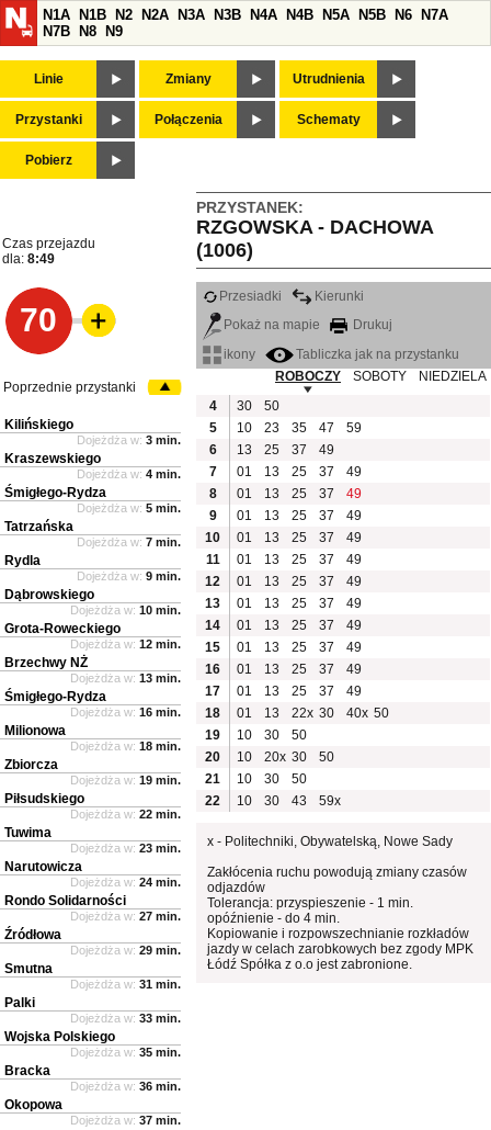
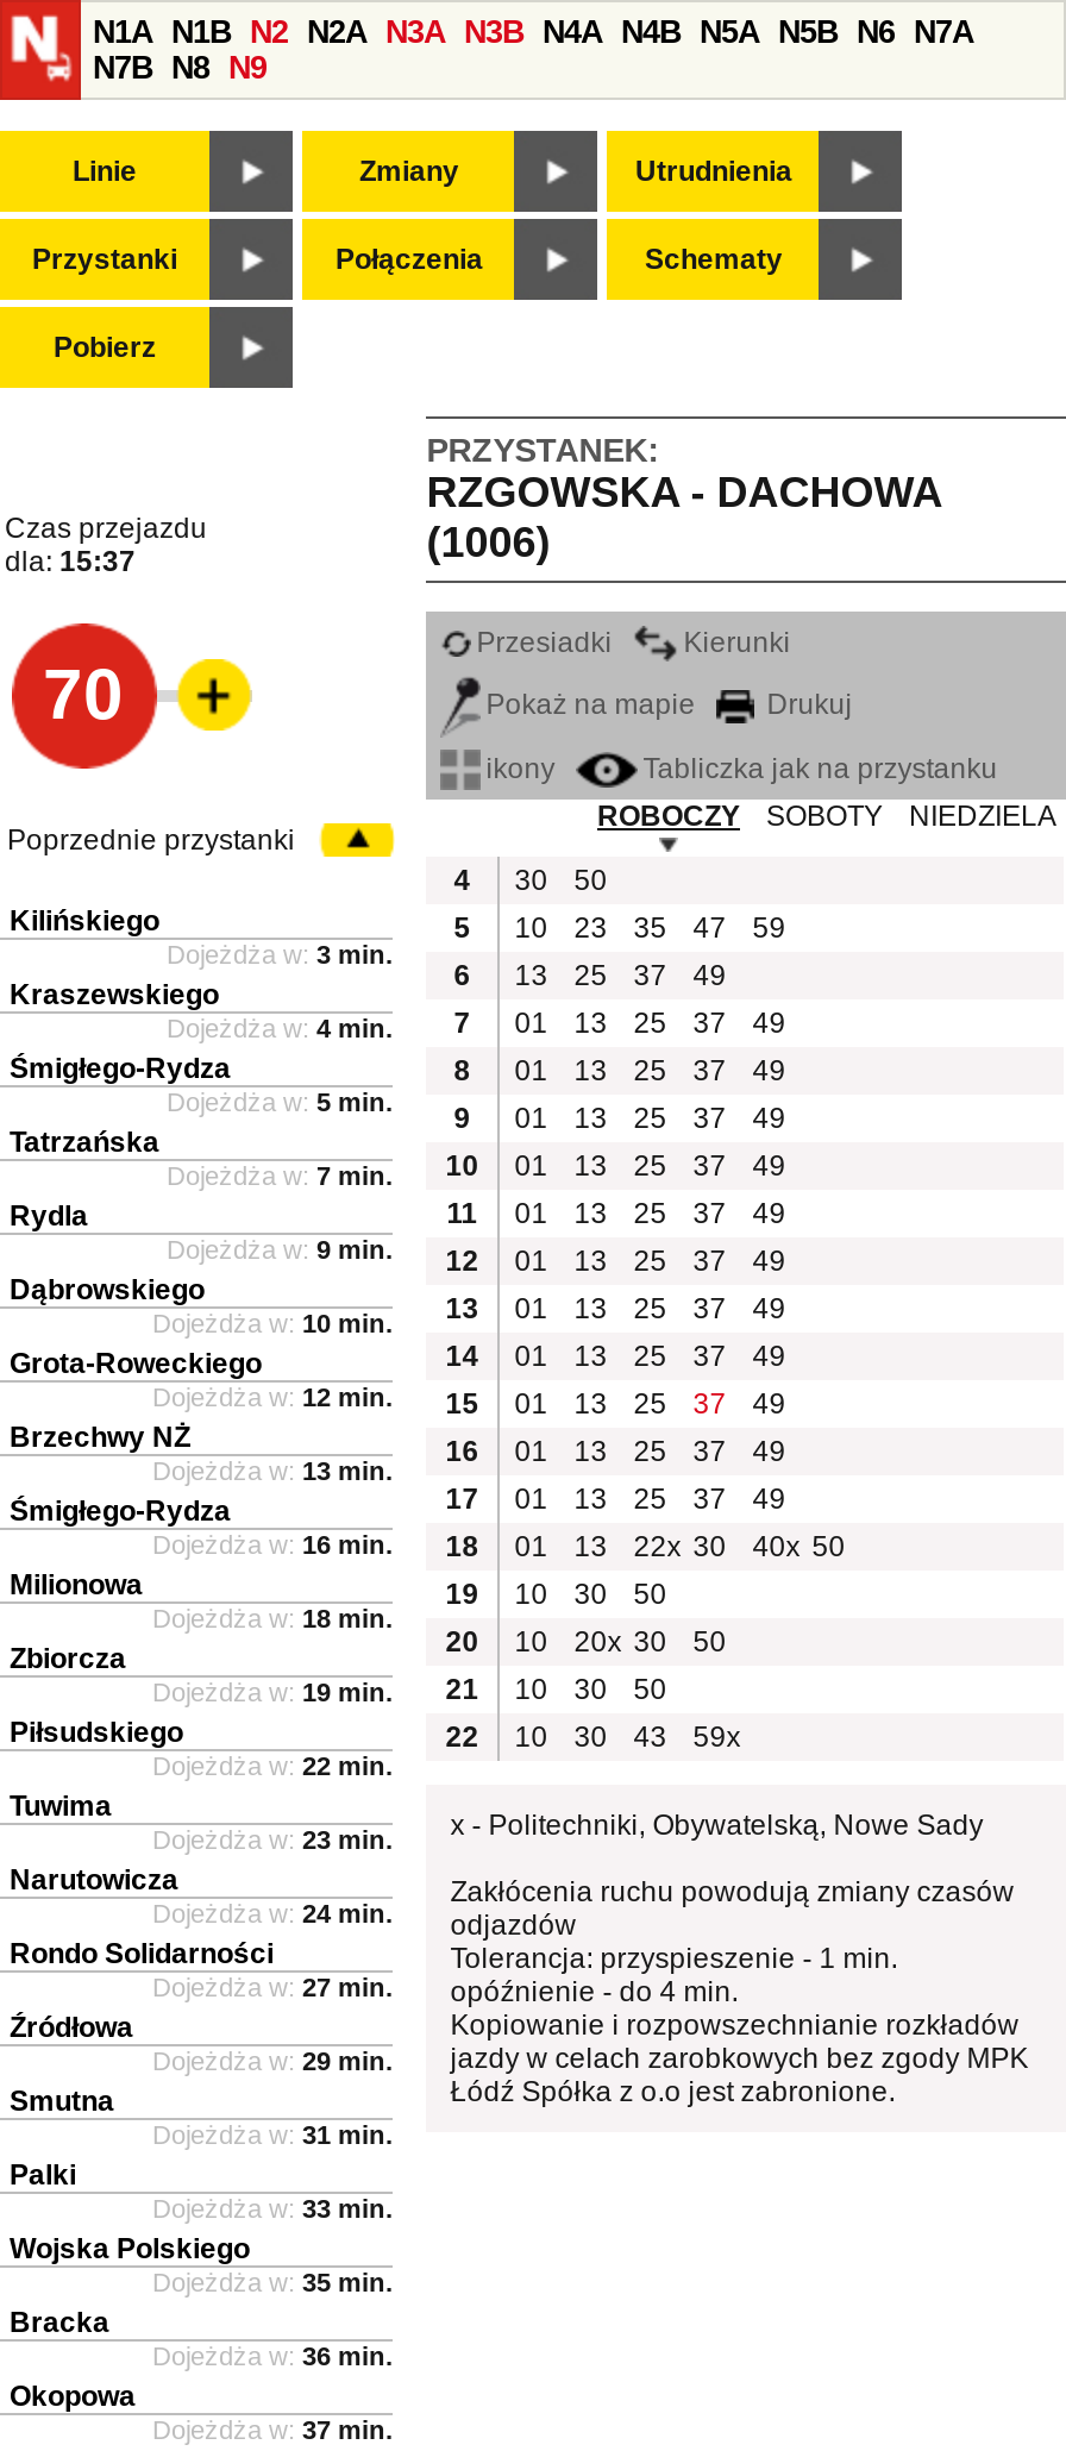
[2,251,55,267] dla: 8:49 -> [5,545,136,578] dla: 15:37

